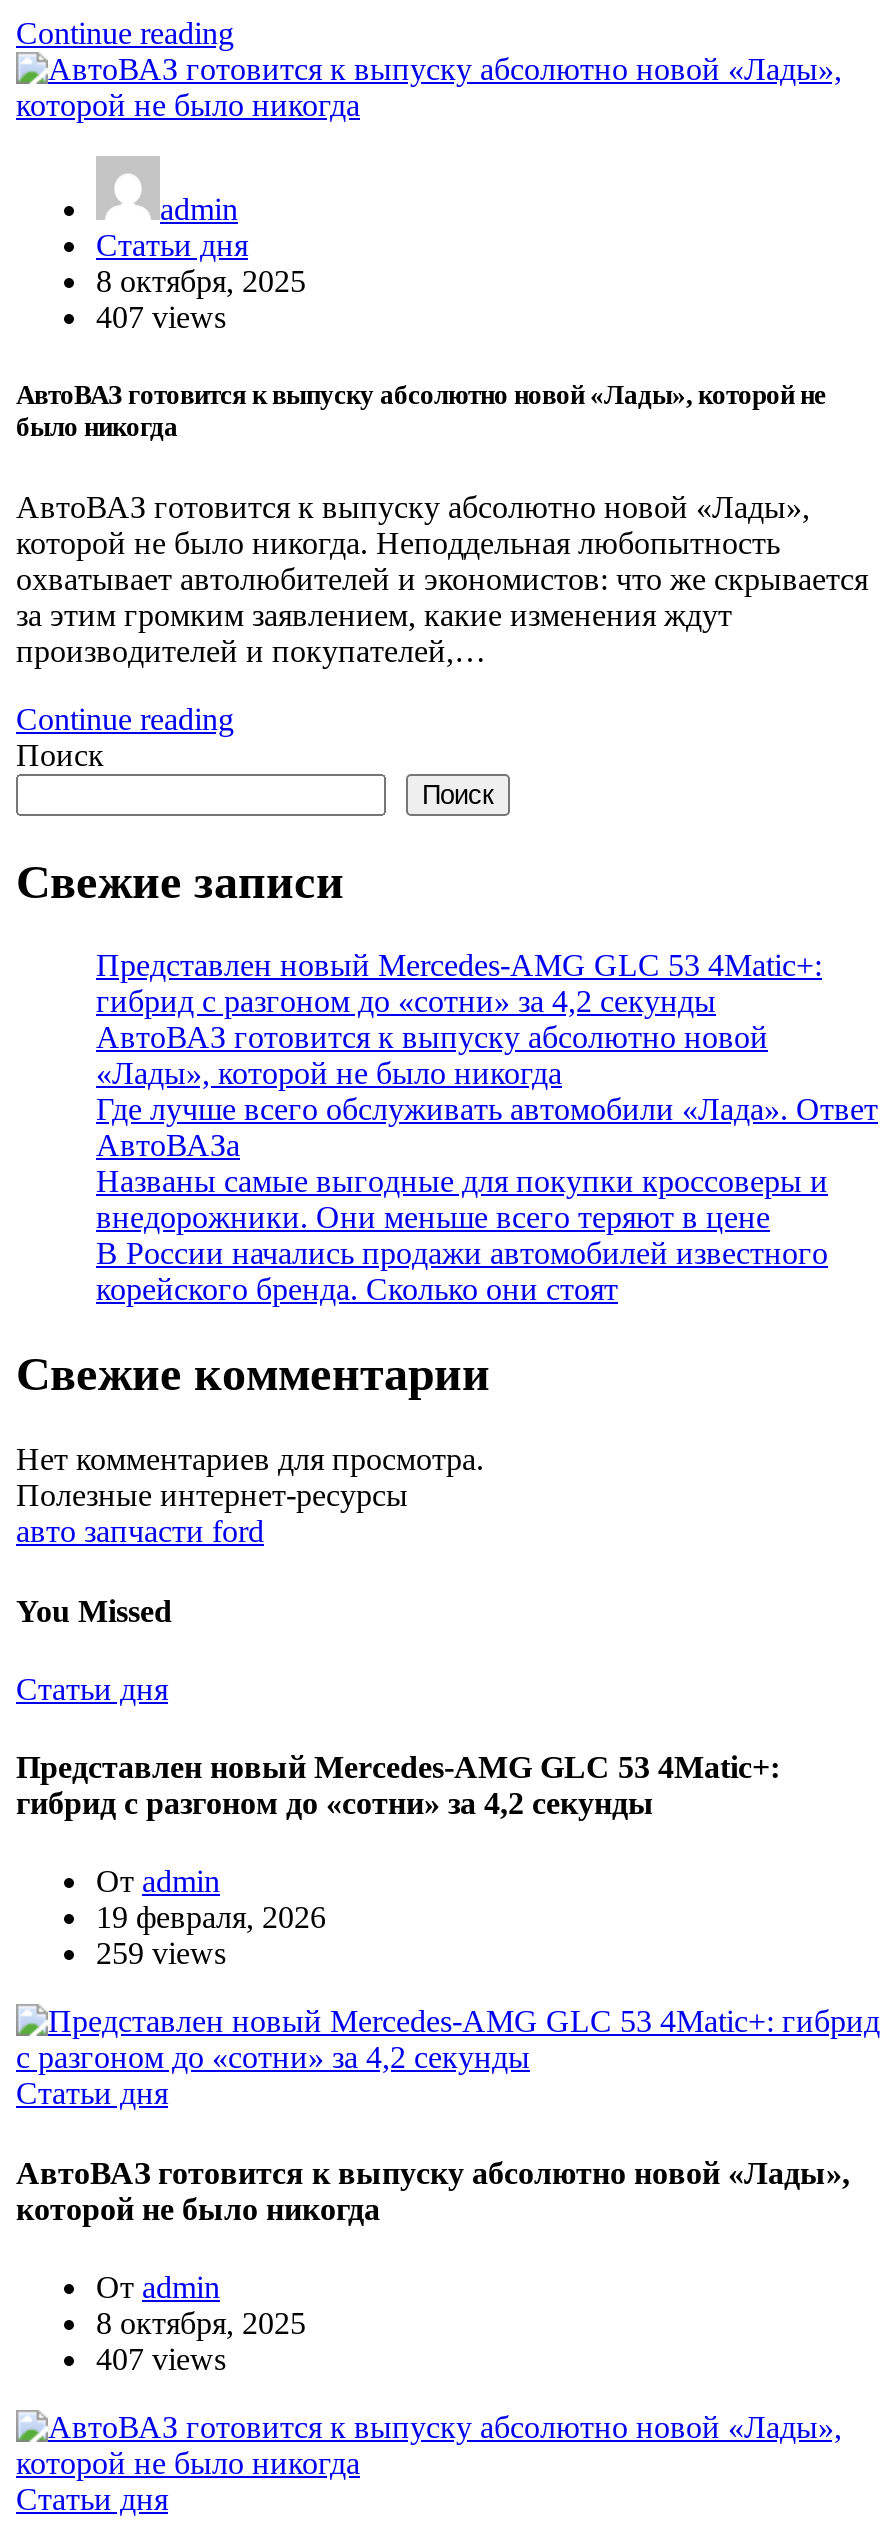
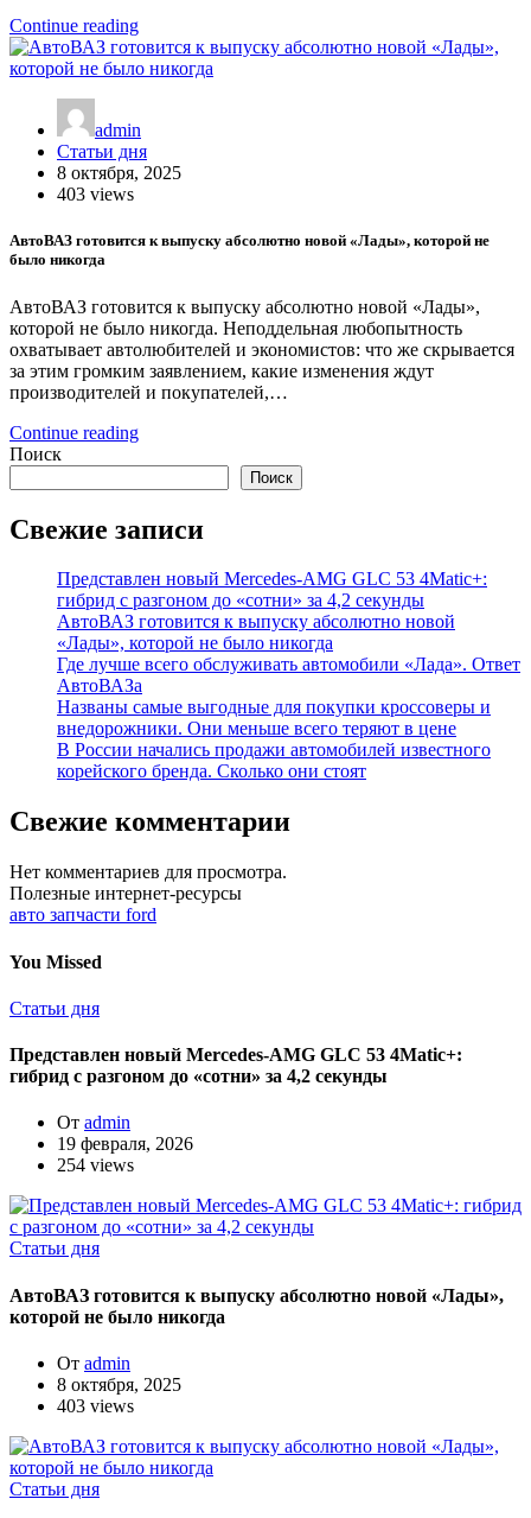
[96,301,226,335] 407 views -> [57,184,134,204] 403 views
[96,1937,226,1971] 259 views -> [57,1155,134,1175] 254 views
[96,2342,226,2376] 407 views -> [57,1396,134,1416] 403 views

